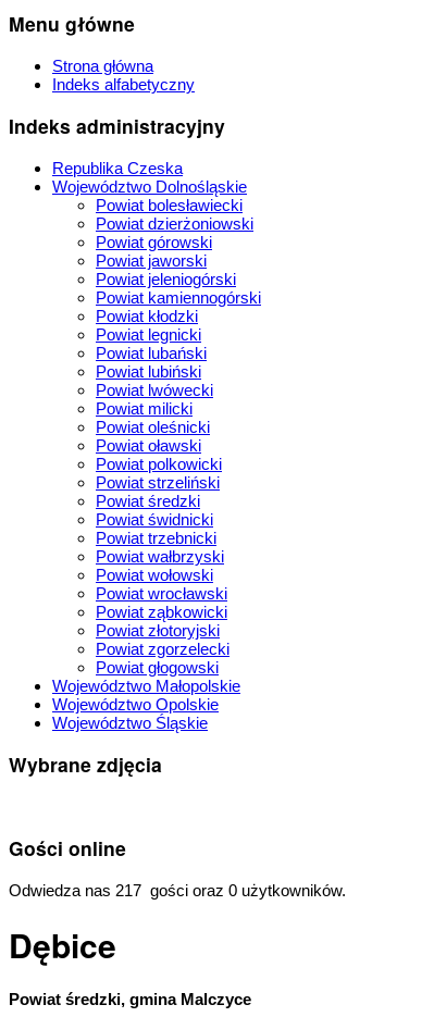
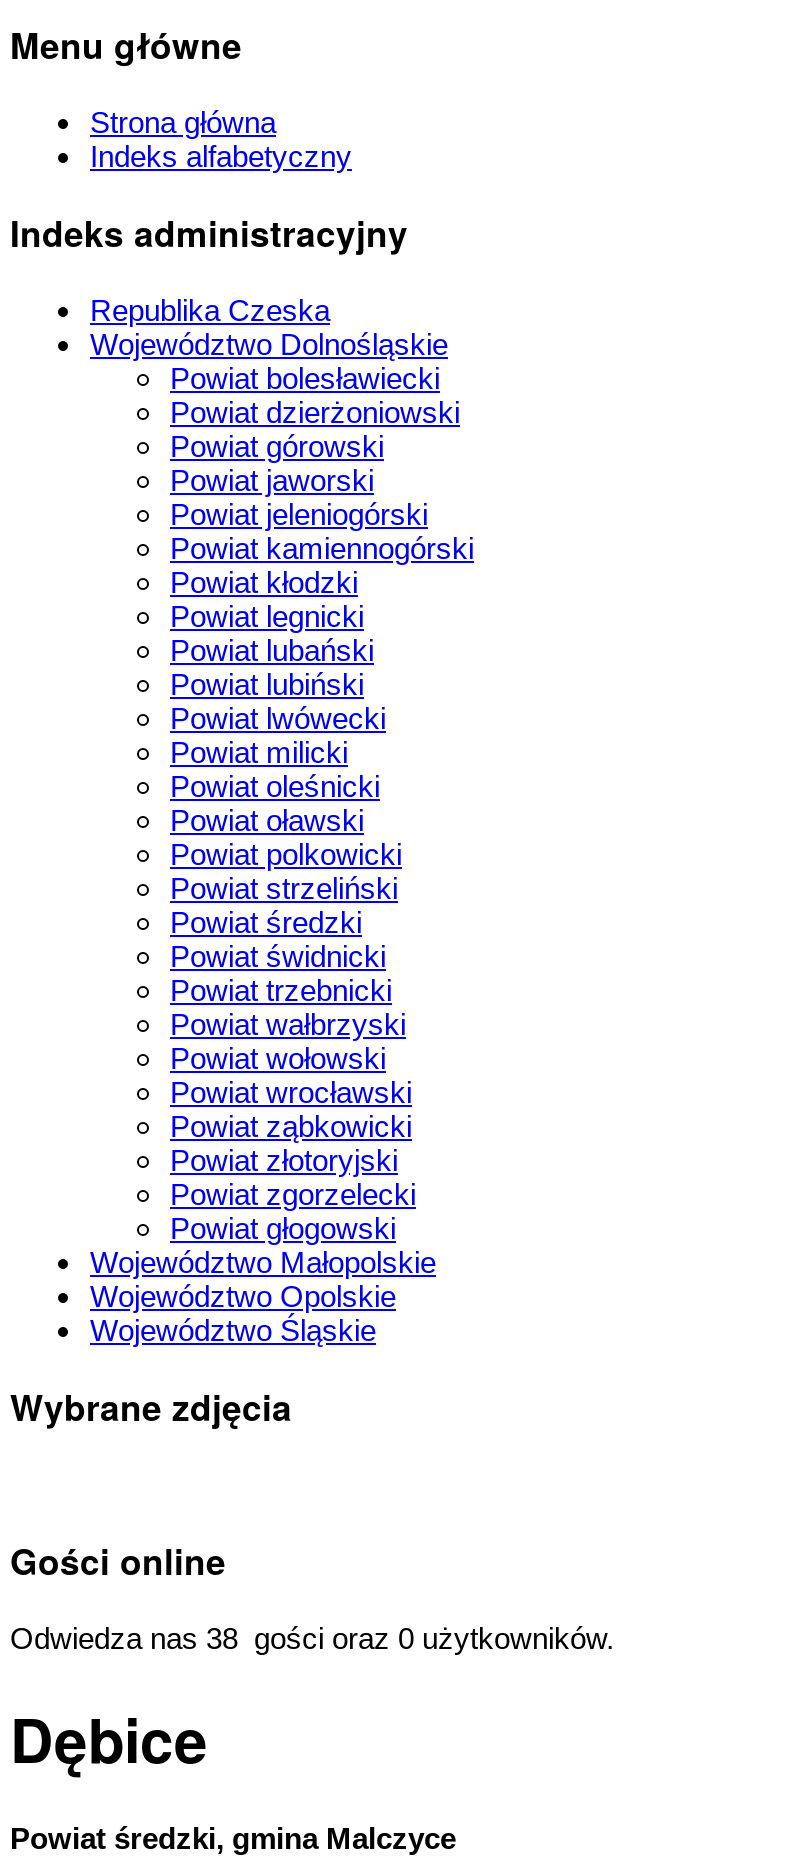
[9,881,346,899] Odwiedza nas 217 gości oraz 0 użytkowników. -> [10,1621,614,1655] Odwiedza nas 38 gości oraz 0 użytkowników.

